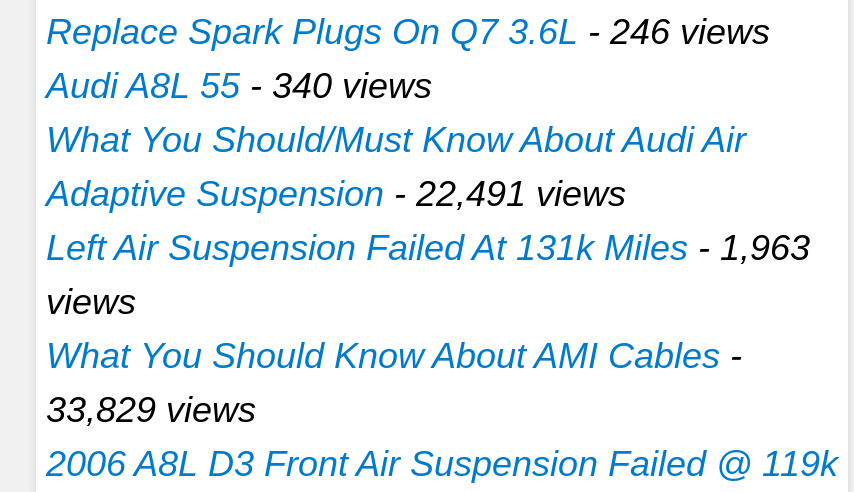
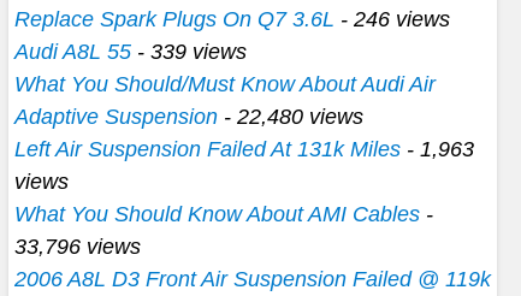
[46,65,432,105] Audi A8L 55 - 340 views -> [14,39,247,63] Audi A8L 55 - 339 views
[46,173,626,213] Adaptive Suspension - 22,491 views -> [14,104,363,128] Adaptive Suspension - 22,480 views
[46,389,256,429] 33,829 views -> [14,234,141,258] 33,796 views

